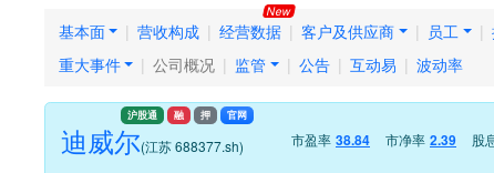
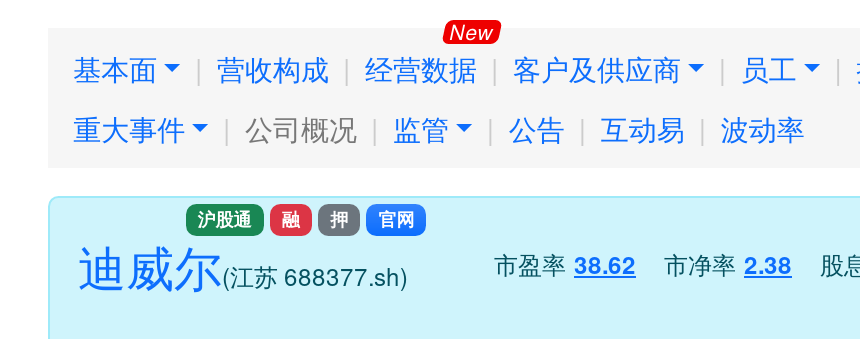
[291,129,370,149] 市盈率 38.84 -> [494,245,636,281] 市盈率 38.62
[385,129,456,149] 市净率 2.39 -> [664,245,792,281] 市净率 2.38

